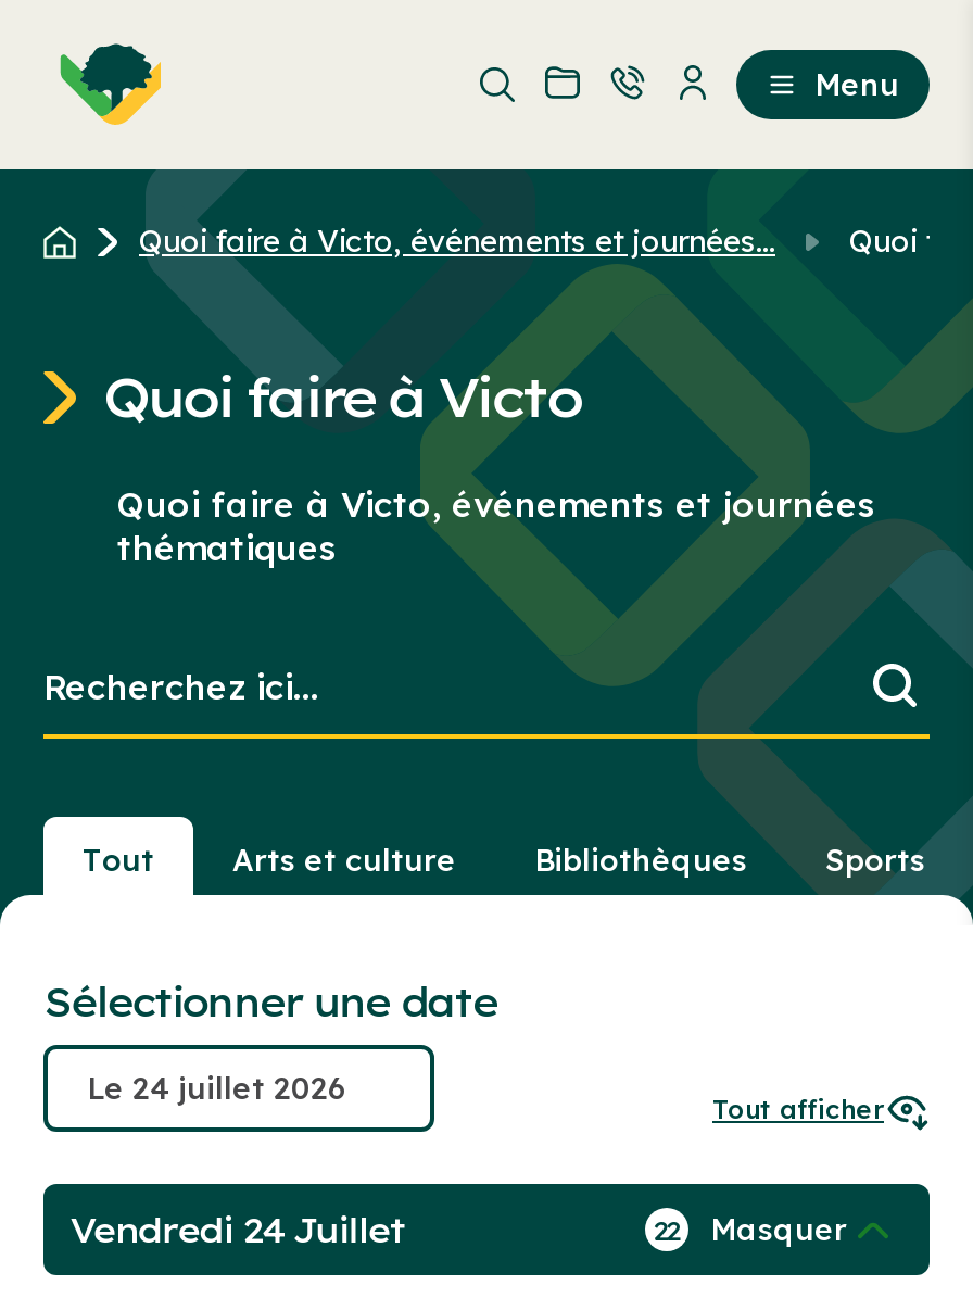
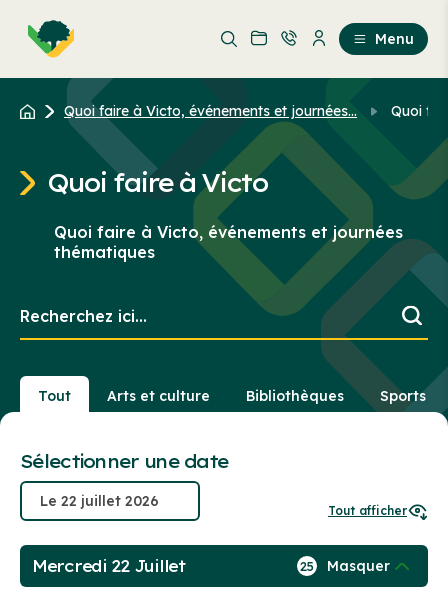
[69,1208,405,1252] Vendredi 24 Juillet -> [32,556,186,576] Mercredi 22 Juillet
[653,1210,847,1250] 22 Masquer -> [300,557,390,575] 25 Masquer

